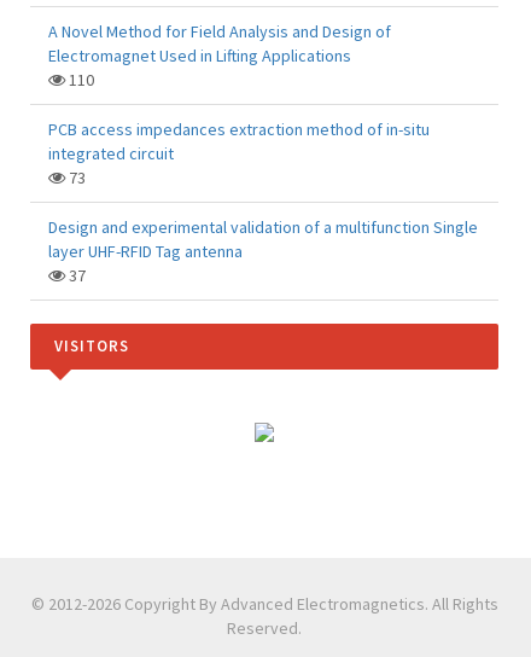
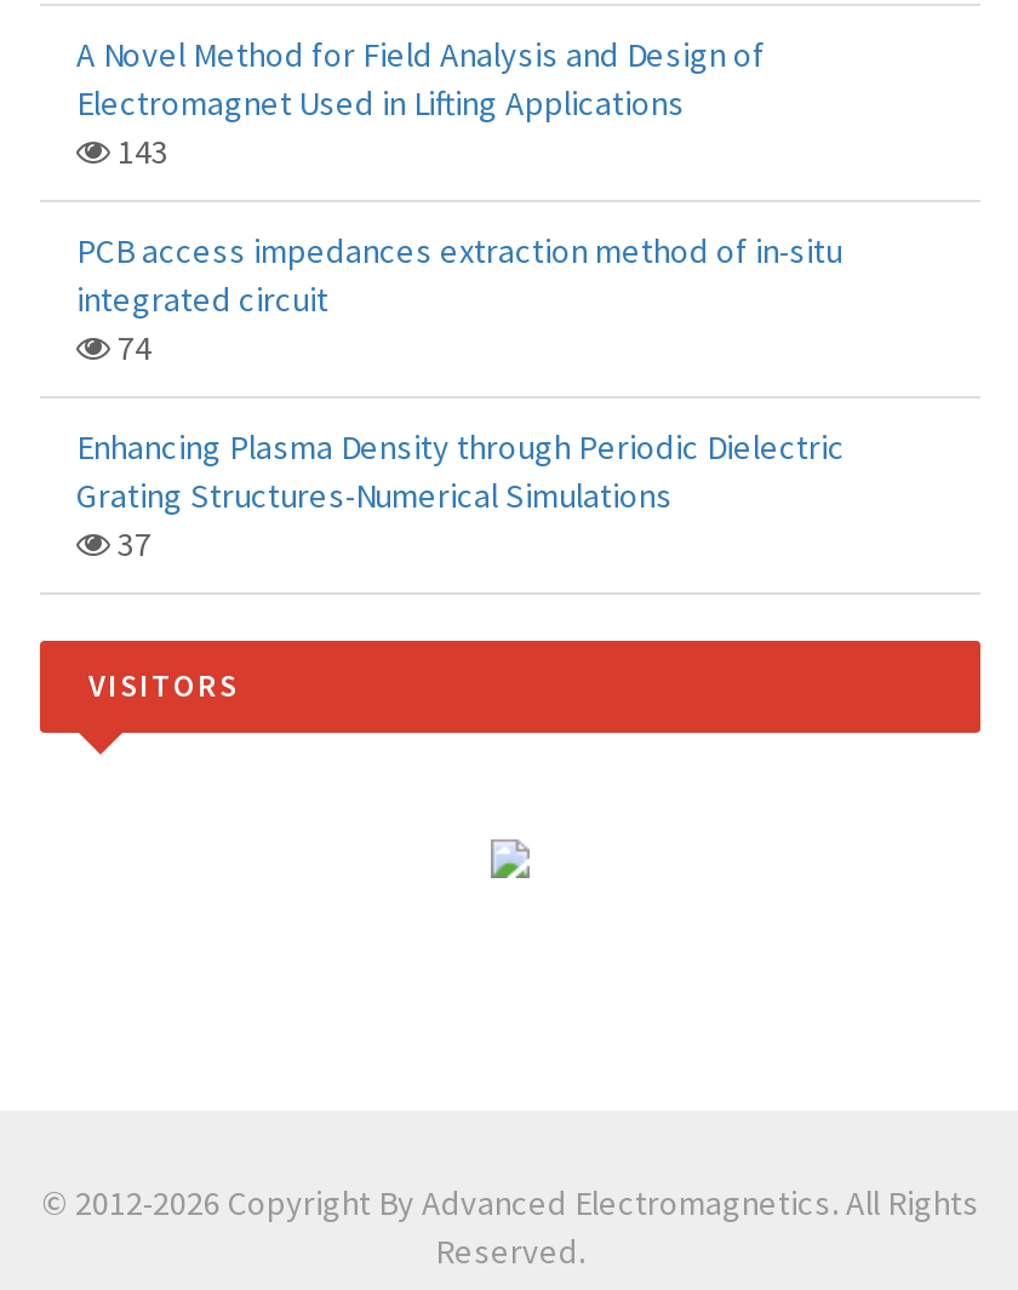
[65,69,94,91] 110 -> [110,130,168,173] 143
[65,167,86,188] 73 -> [110,326,151,369] 74
[48,216,478,262] Design and experimental validation of a multifunction Single | layer UHF-RFID Tag antenna -> [76,425,845,517] Enhancing Plasma Density through Periodic Dielectric | Grating Structures-Numerical Simulations

